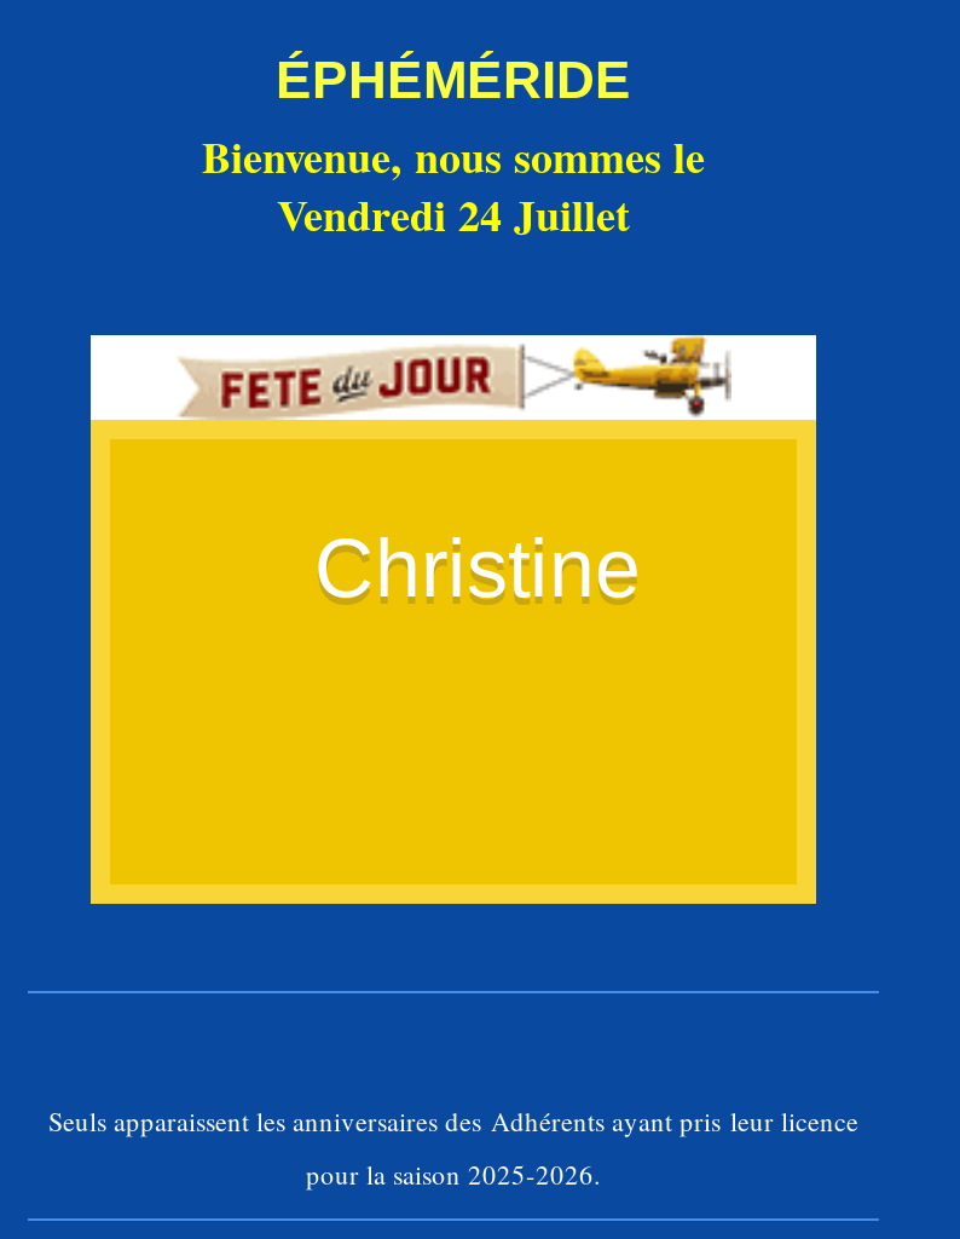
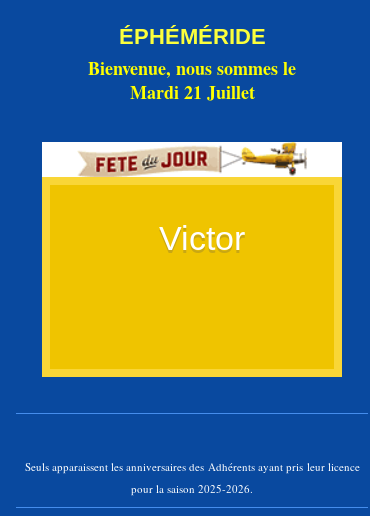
[277,182,630,245] Vendredi 24 Juillet -> [129,79,254,105] Mardi 21 Juillet
[314,522,641,614] Christine -> [159,219,245,257] Victor

